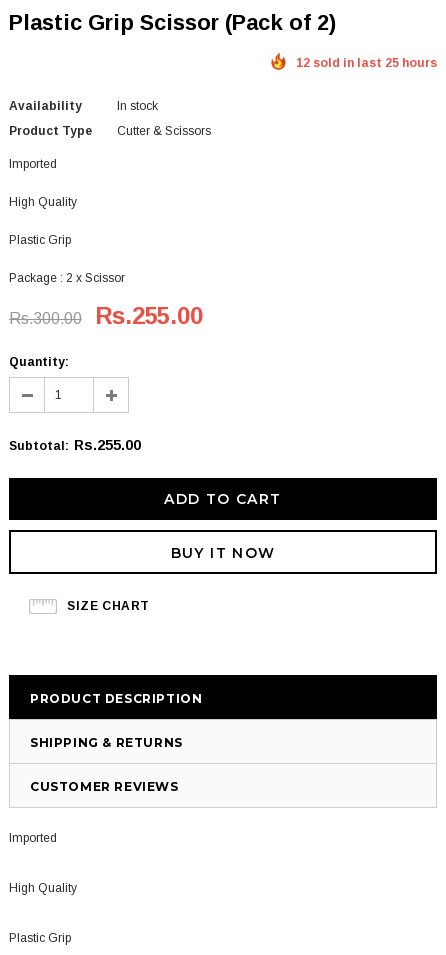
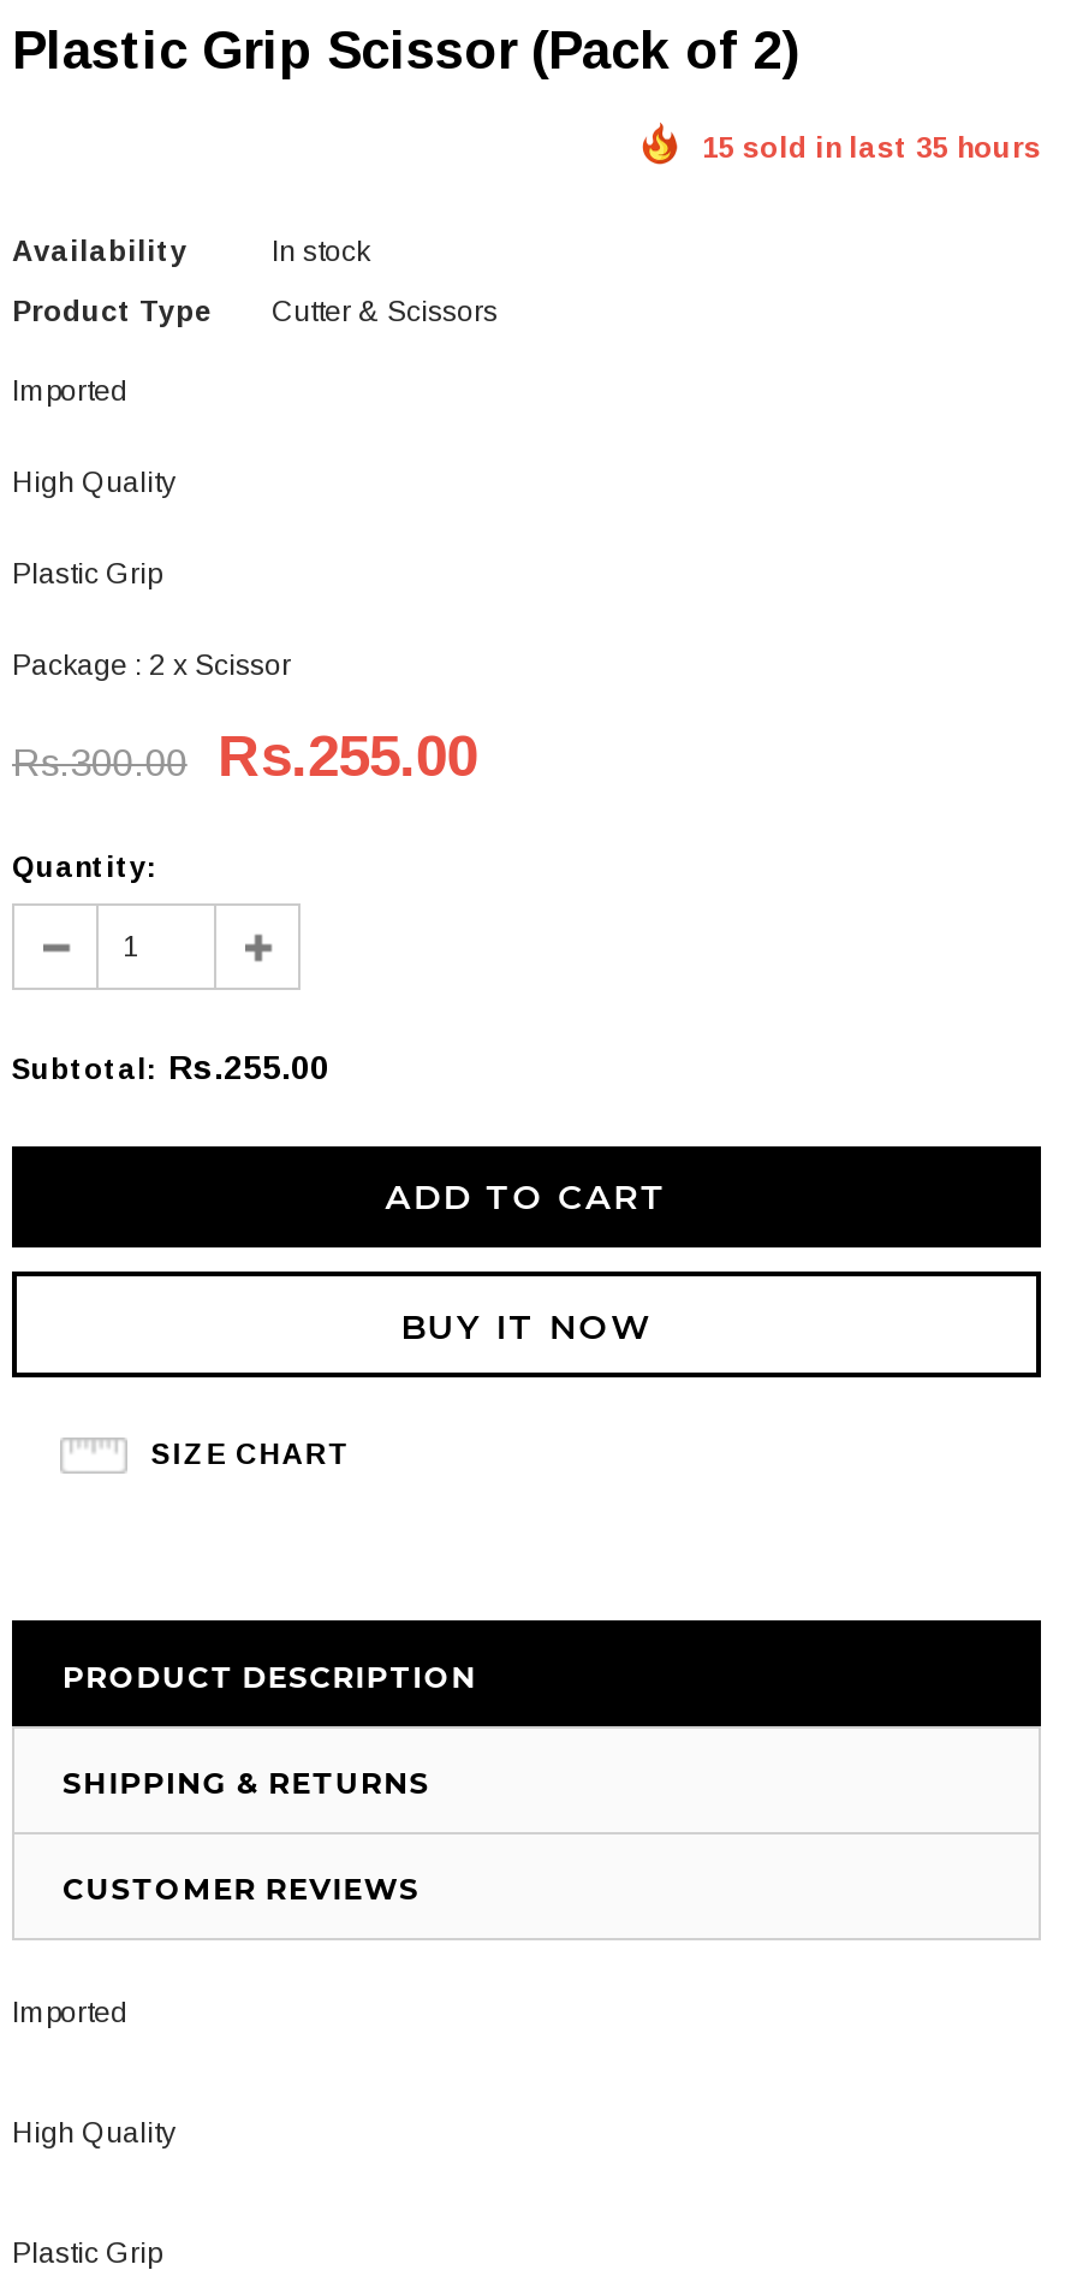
[296,56,437,70] 12 sold in last 25 hours -> [702,131,1041,165] 15 sold in last 35 hours

